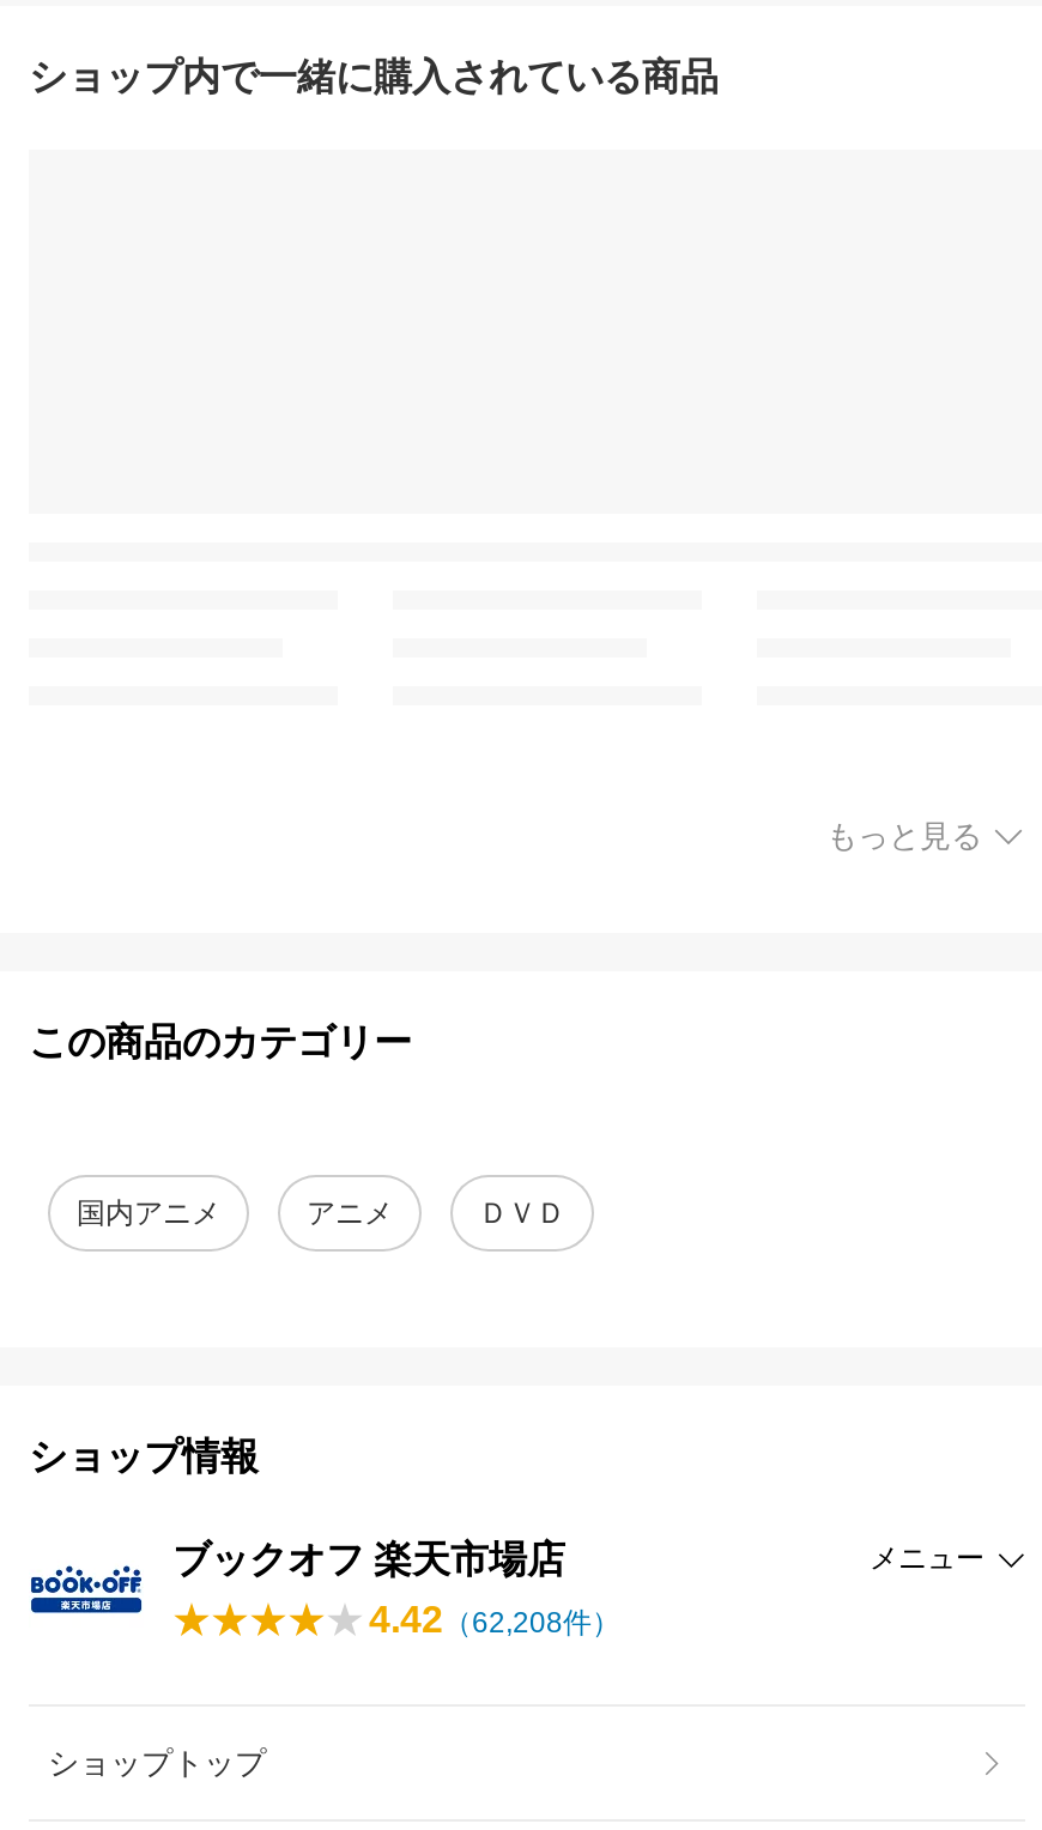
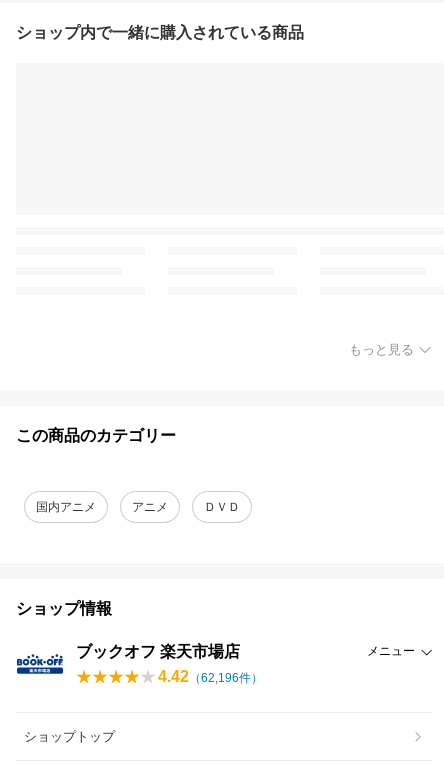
[369,1599,620,1640] 4.42（62,208件） -> [158,668,263,685] 4.42（62,196件）

